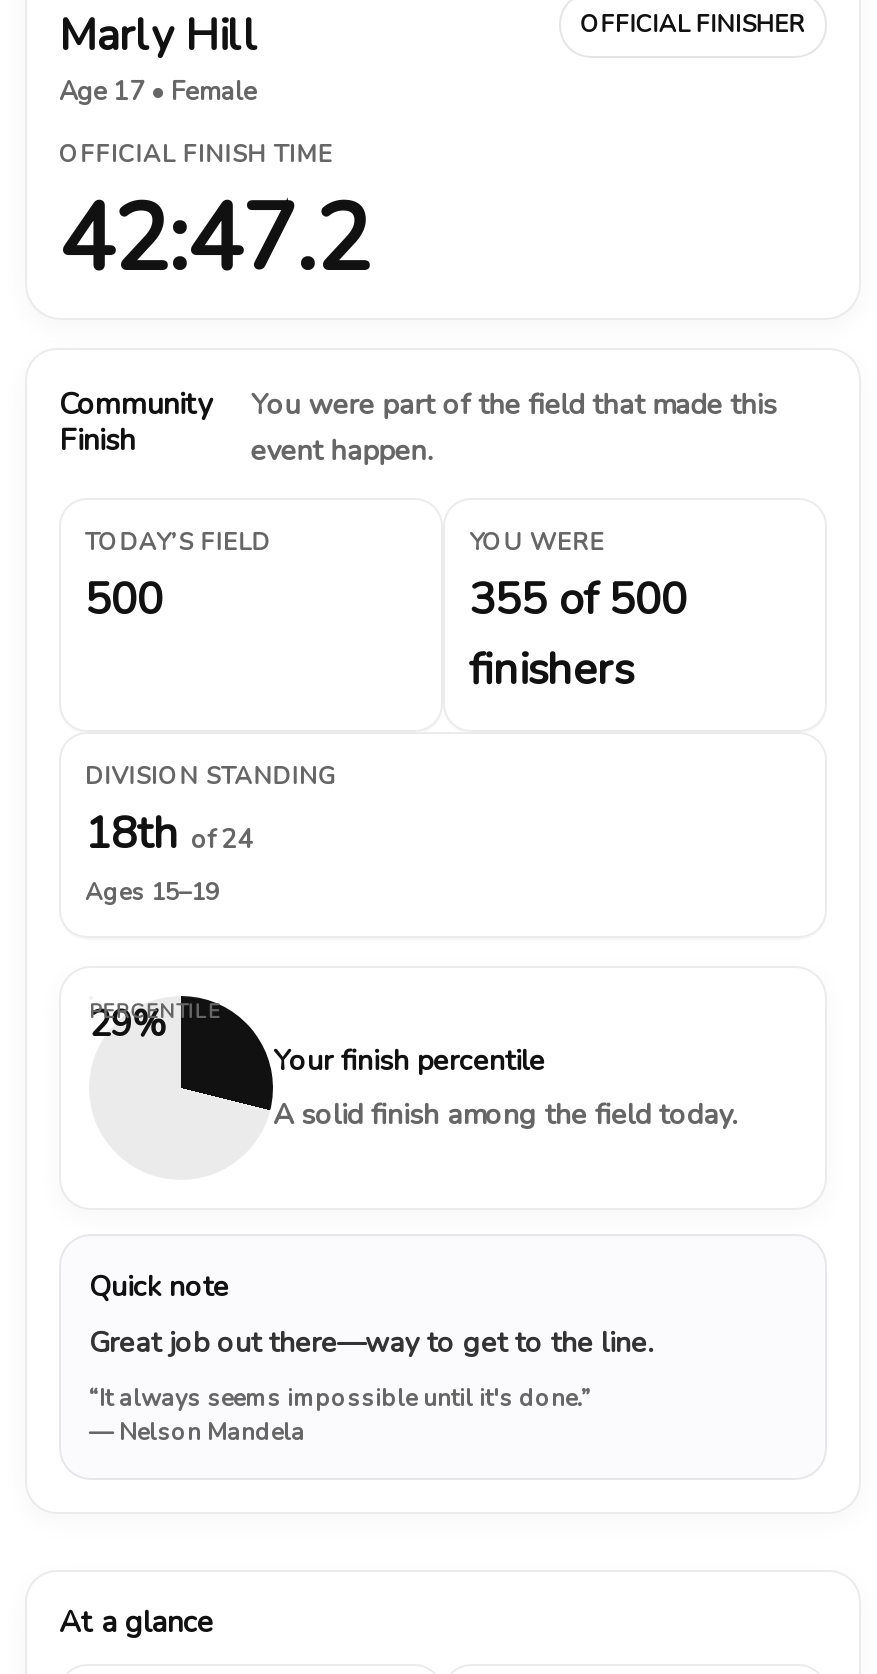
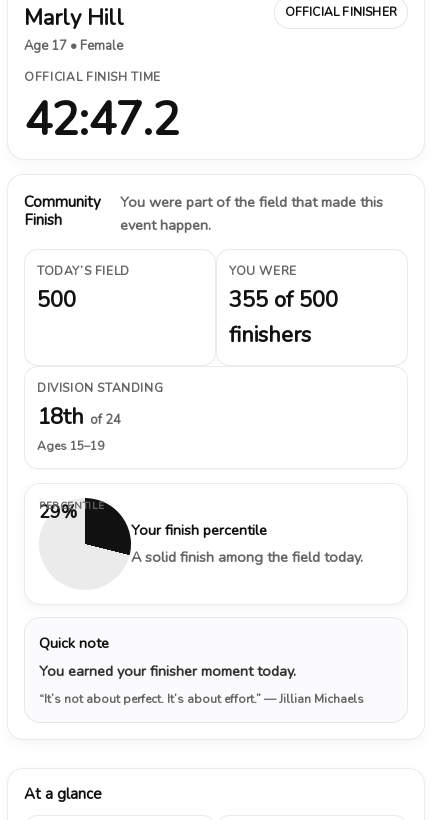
[89,1322,653,1362] Great job out there—way to get to the line. -> [39,661,296,681] You earned your finisher moment today.
[89,1382,591,1448] “It always seems impossible until it's done.” | — Nelson Mandela -> [39,691,364,707] “It’s not about perfect. It’s about effort.” — Jillian Michaels

